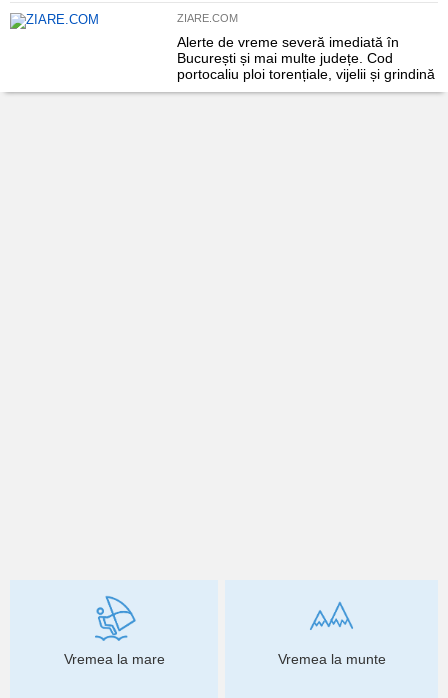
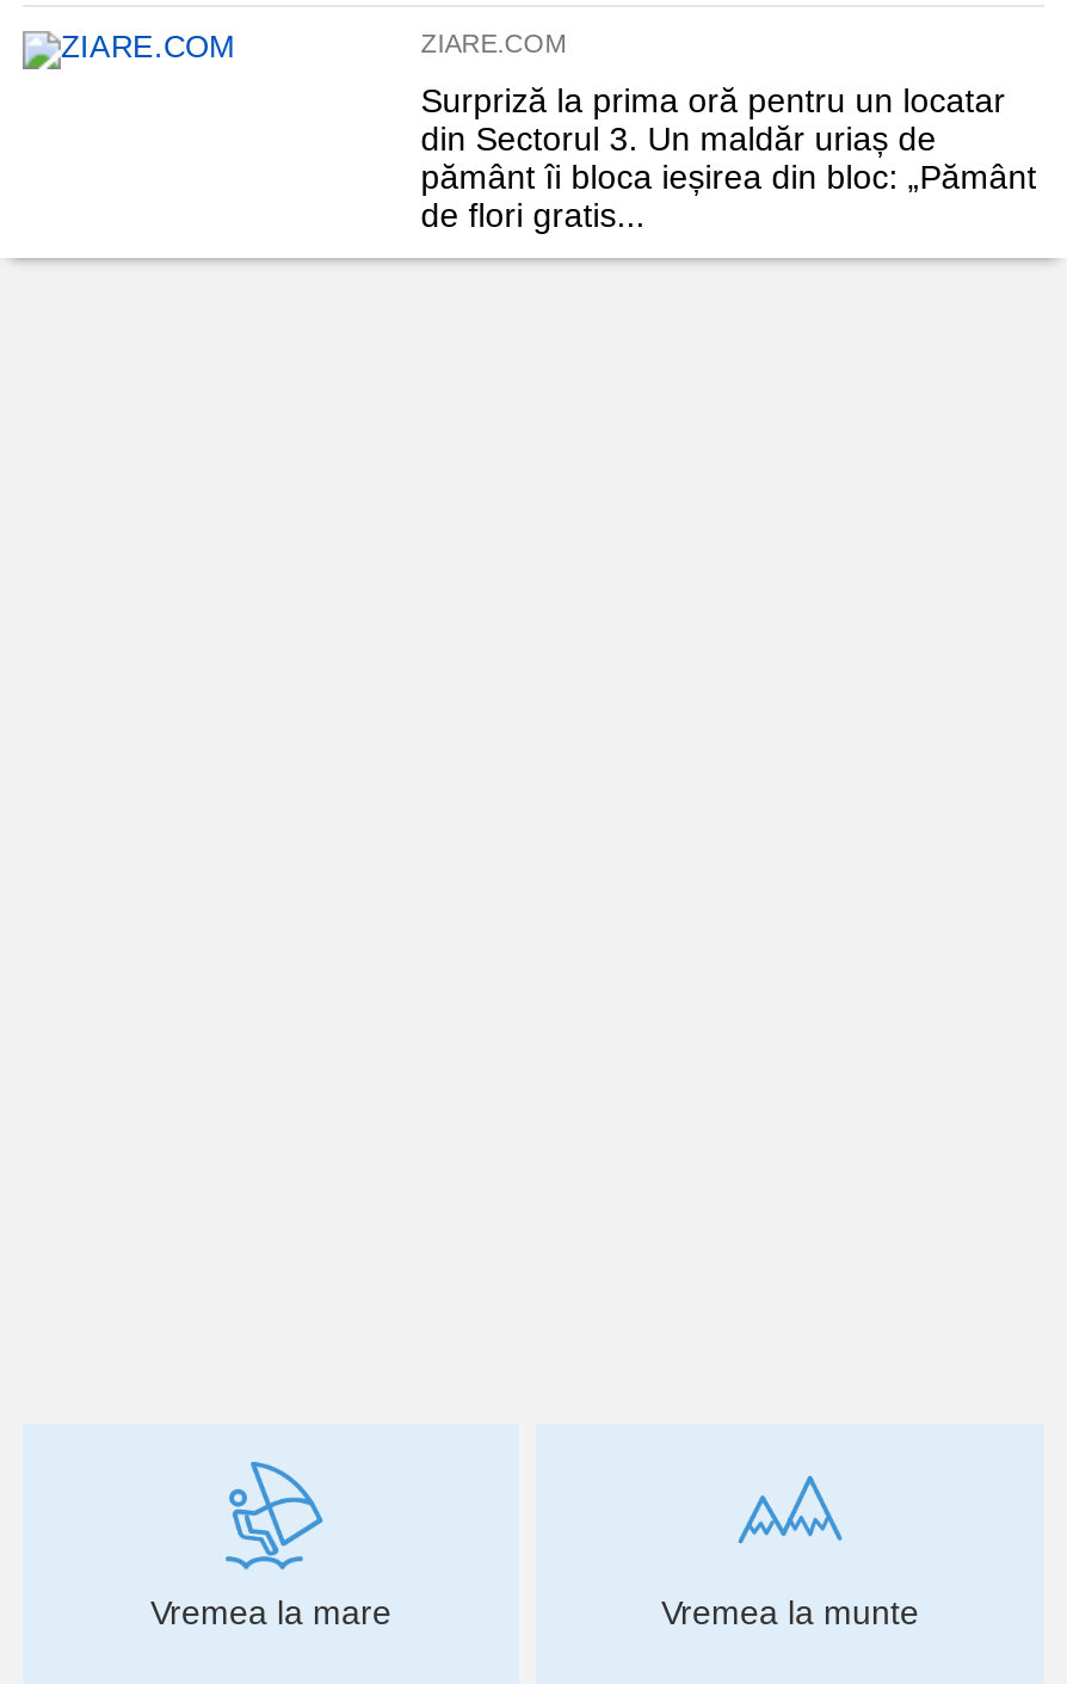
[177,34,435,82] Alerte de vreme severă imediată în | București și mai multe județe. Cod | portocaliu ploi torențiale, vijelii și grindină -> [421,81,1037,234] Surpriză la prima oră pentru un locatar | din Sectorul 3. Un maldăr uriaș de | pământ îi bloca ieșirea din bloc: „Pământ | de flori gratis...

